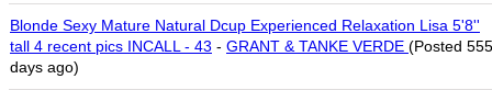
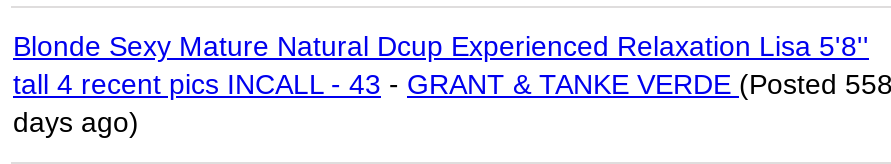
[10,38,492,55] tall 4 recent pics INCALL - 43 - GRANT & TANKE VERDE (Posted 555 -> [13,68,891,100] tall 4 recent pics INCALL - 43 - GRANT & TANKE VERDE (Posted 558

